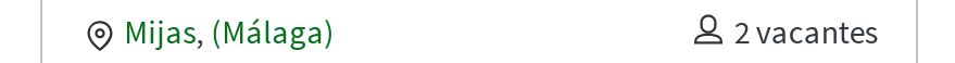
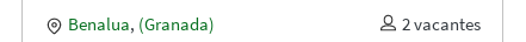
[124,11,335,53] Mijas, (Málaga) -> [68,13,214,35] Benalua, (Granada)

